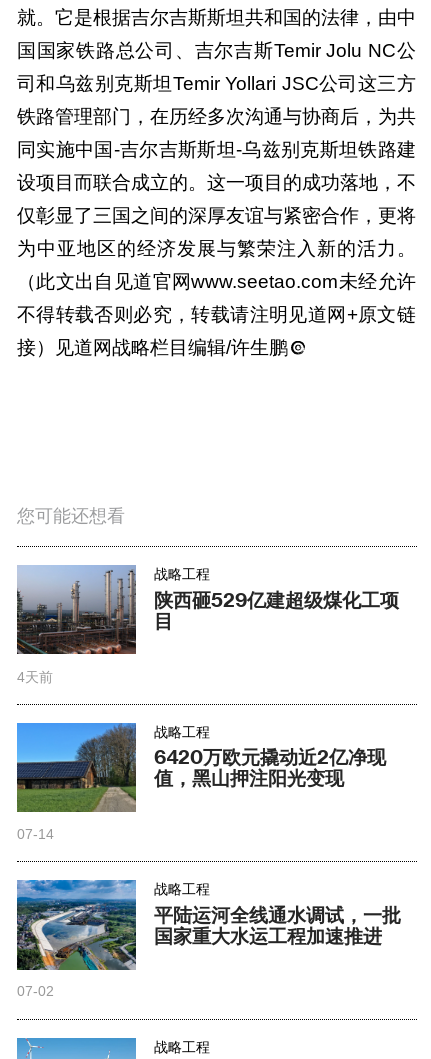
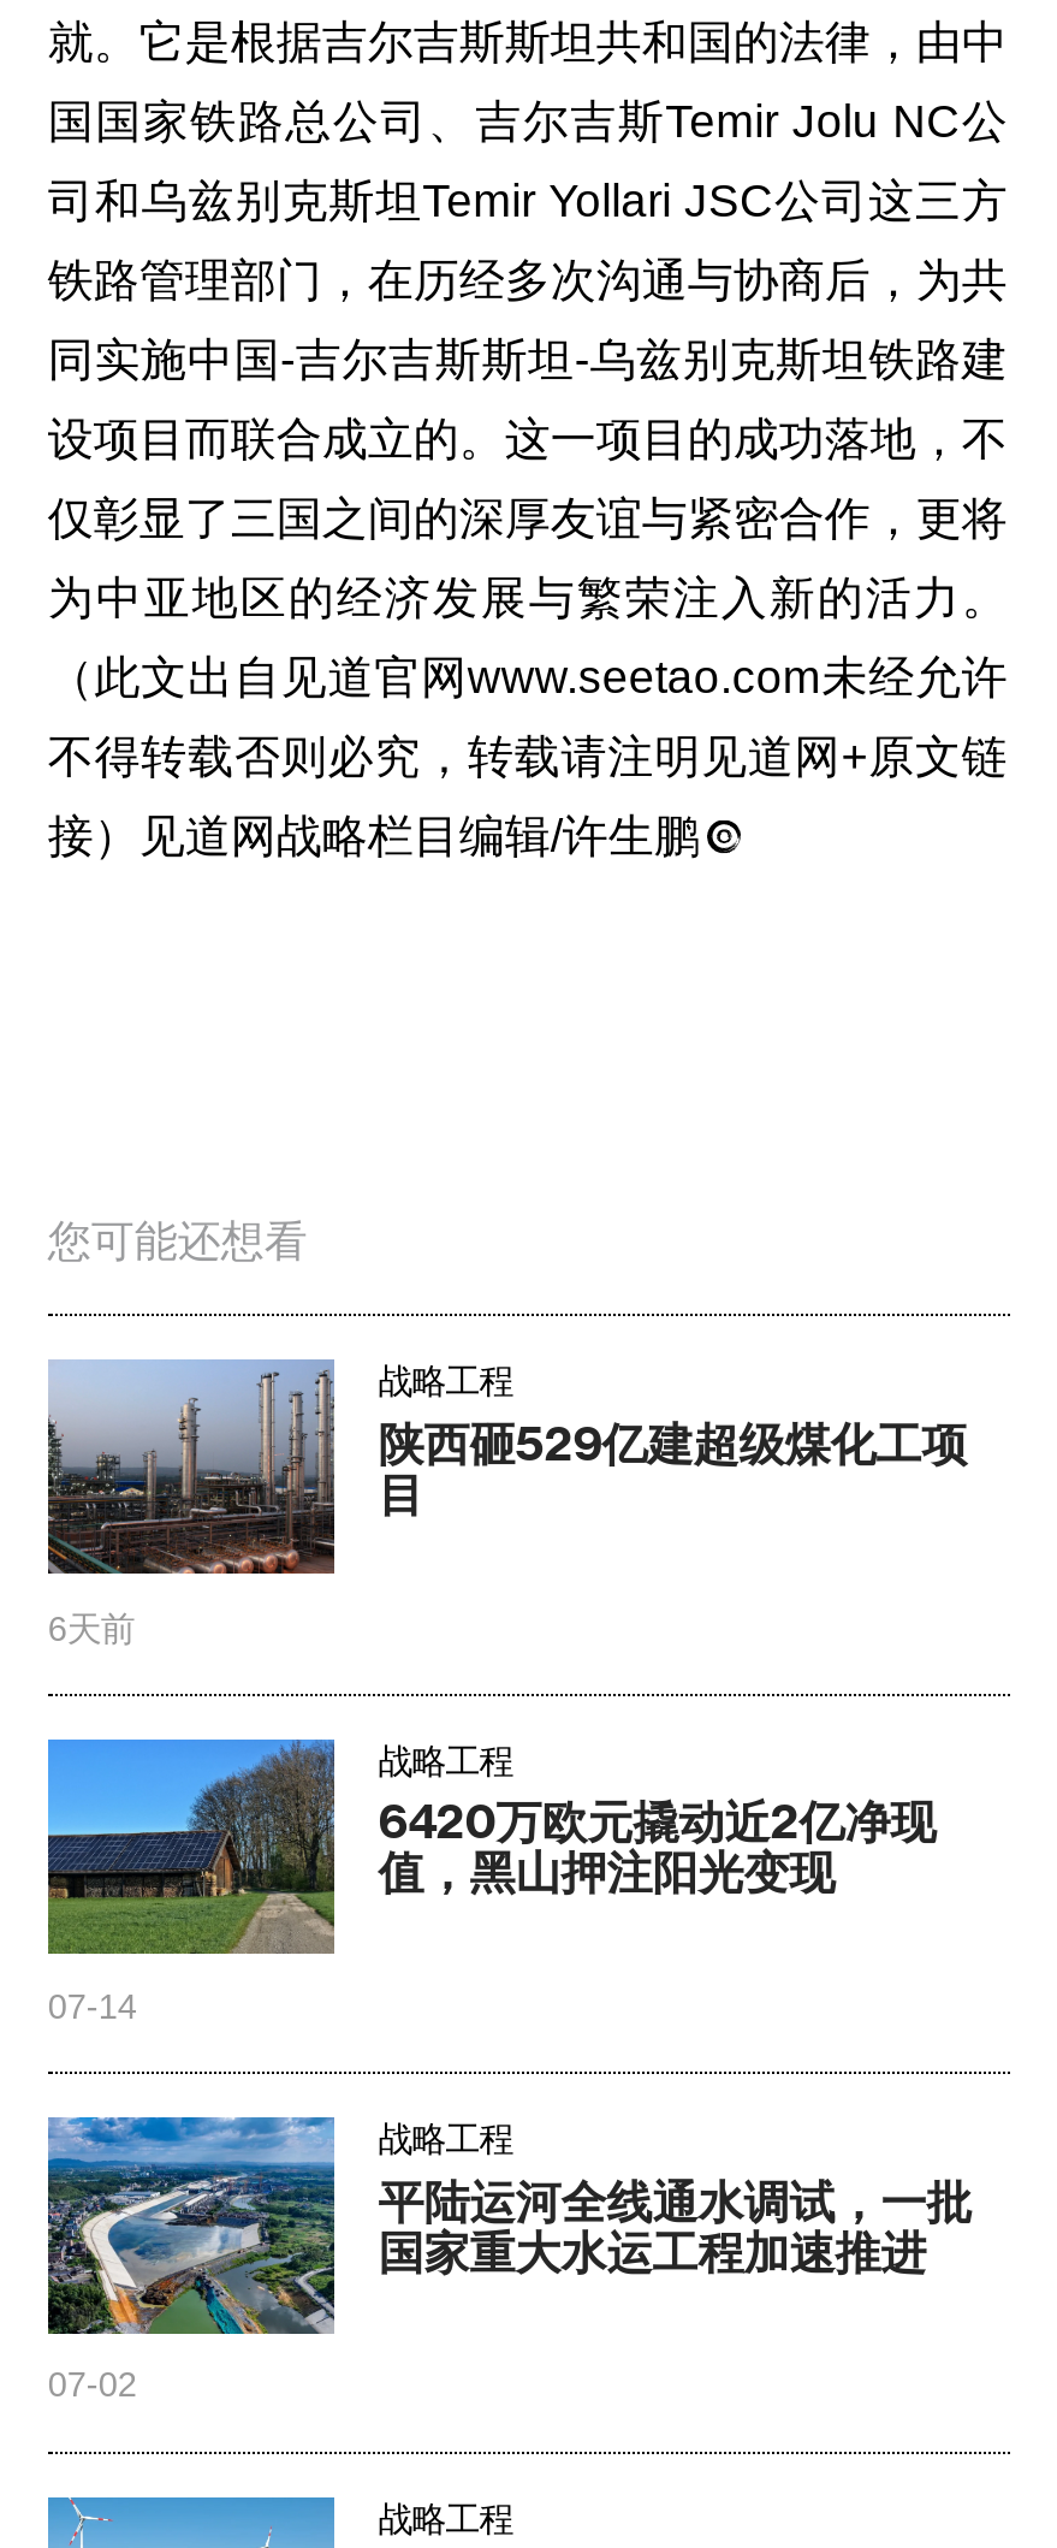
[17,669,53,685] 4天前 -> [48,1610,134,1648] 6天前

